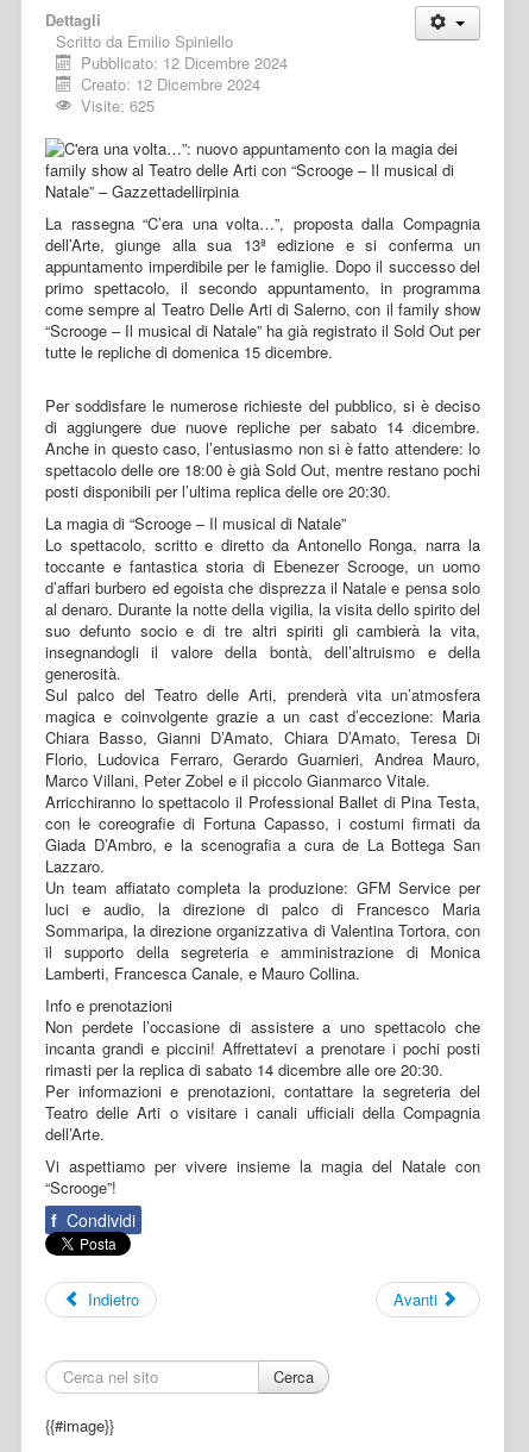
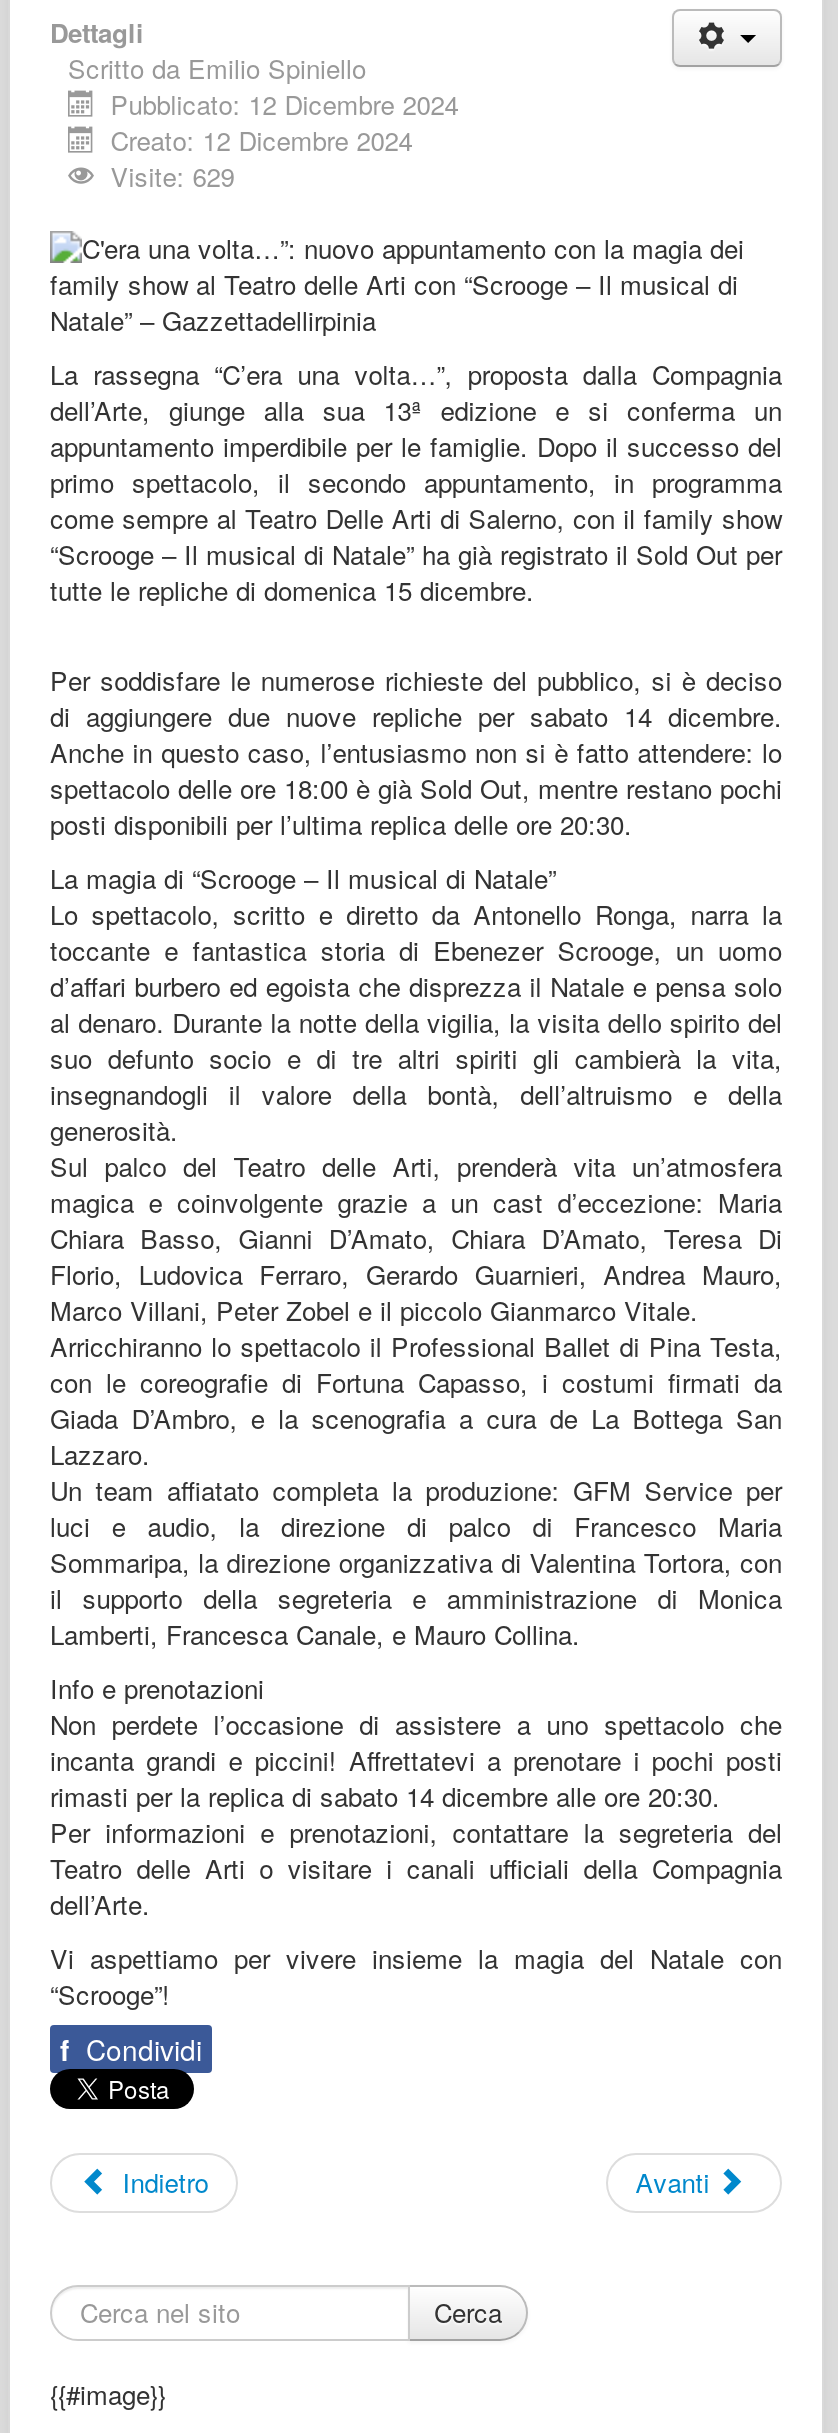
[81,94,155,117] Visite: 625 -> [110,157,234,195] Visite: 629

